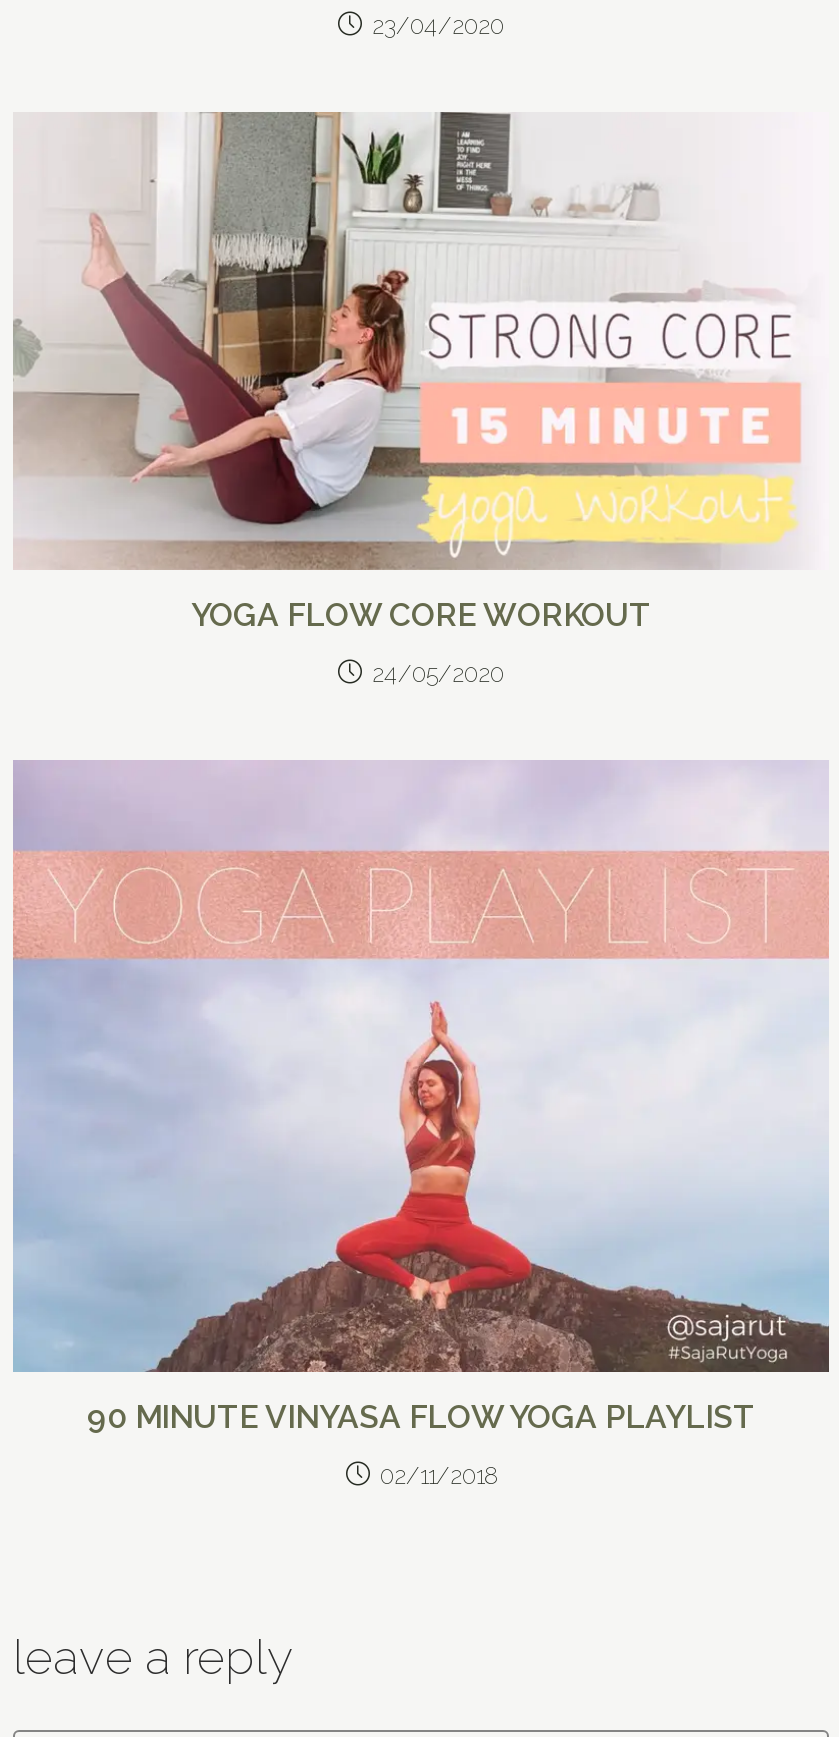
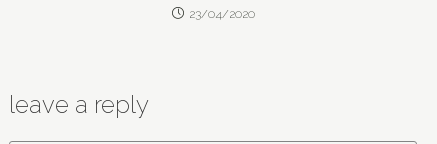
[15,110,801,689] [image] | YOGA FLOW CORE WORKOUT | 24/05/2020 -> none
[13,760,829,1491] [image] | 90 MINUTE VINYASA FLOW YOGA PLAYLIST | 02/11/2018 -> none

